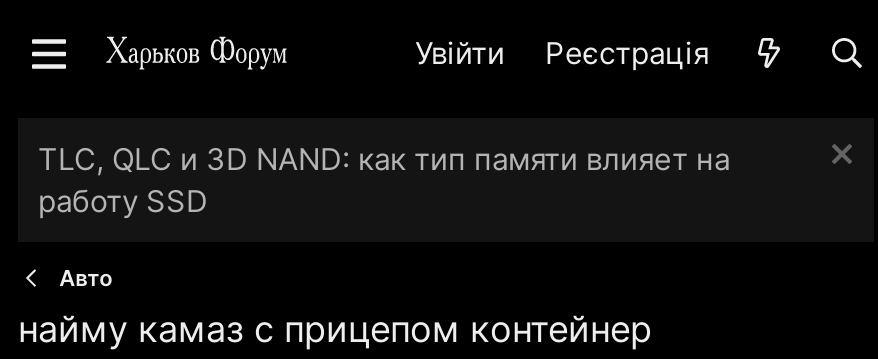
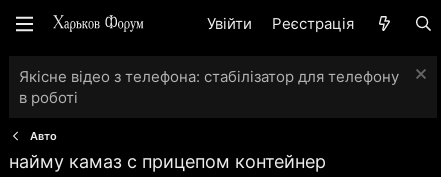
[38,140,730,220] TLC, QLC и 3D NAND: как тип памяти влияет на | работу SSD -> [19,67,399,107] Якісне відео з телефона: стабілізатор для телефону | в роботі

